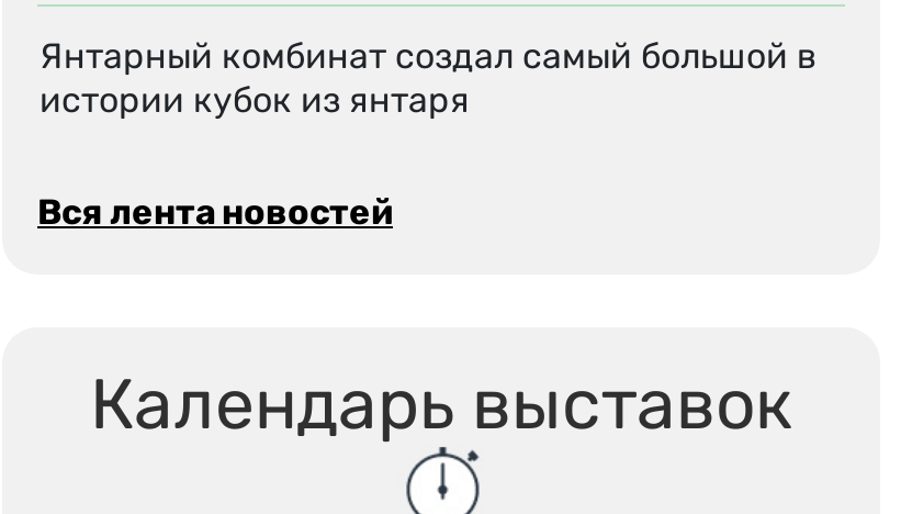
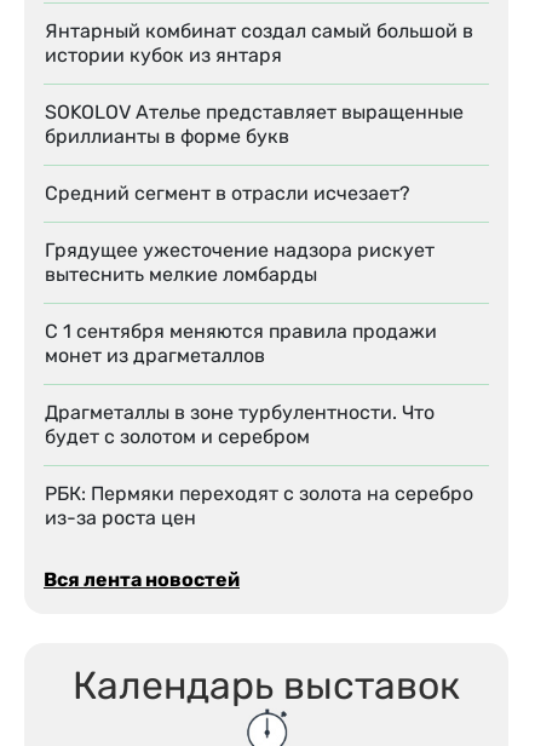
none -> [45,101,473,530] SOKOLOV Ателье представляет выращенные | бриллианты в форме букв | Средний сегмент в отрасли исчезает? | Грядущее ужесточение надзора рискует | вытеснить мелкие ломбарды | С 1 сентября меняются правила продажи | монет из драгметаллов | Драгметаллы в зоне турбулентности. Что | будет с золотом и серебром | РБК: Пермяки переходят с золота на серебро | из-за роста цен

